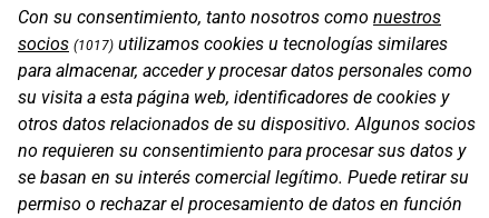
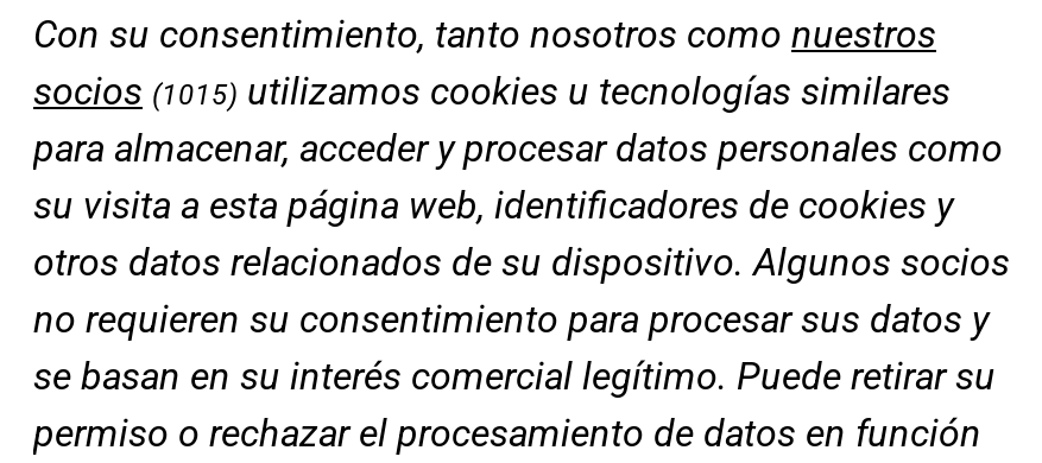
[18,33,448,54] socios (1017) utilizamos cookies u tecnologías similares -> [33,69,951,114] socios (1015) utilizamos cookies u tecnologías similares

